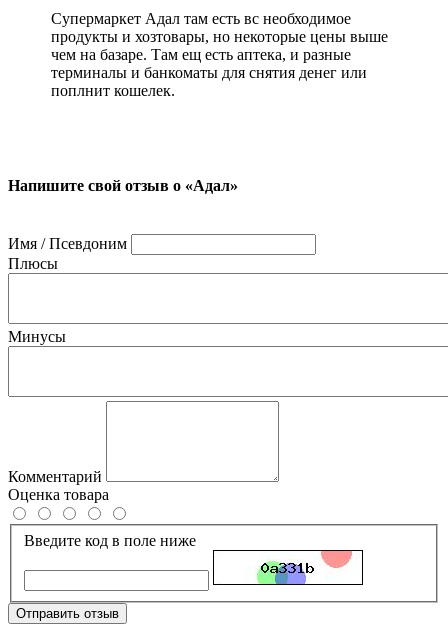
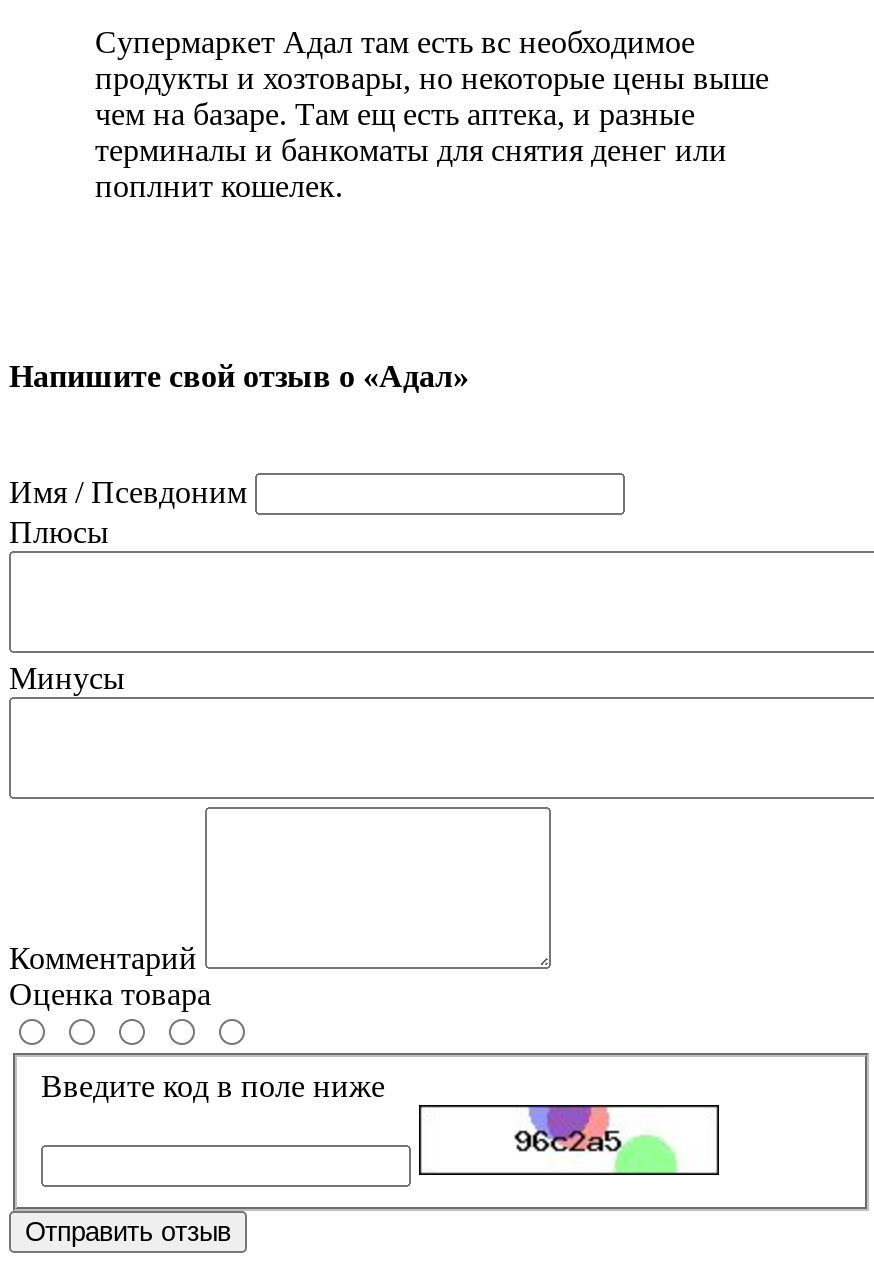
[255,549,353,585] [image] -> [505,1103,697,1175] [image]

